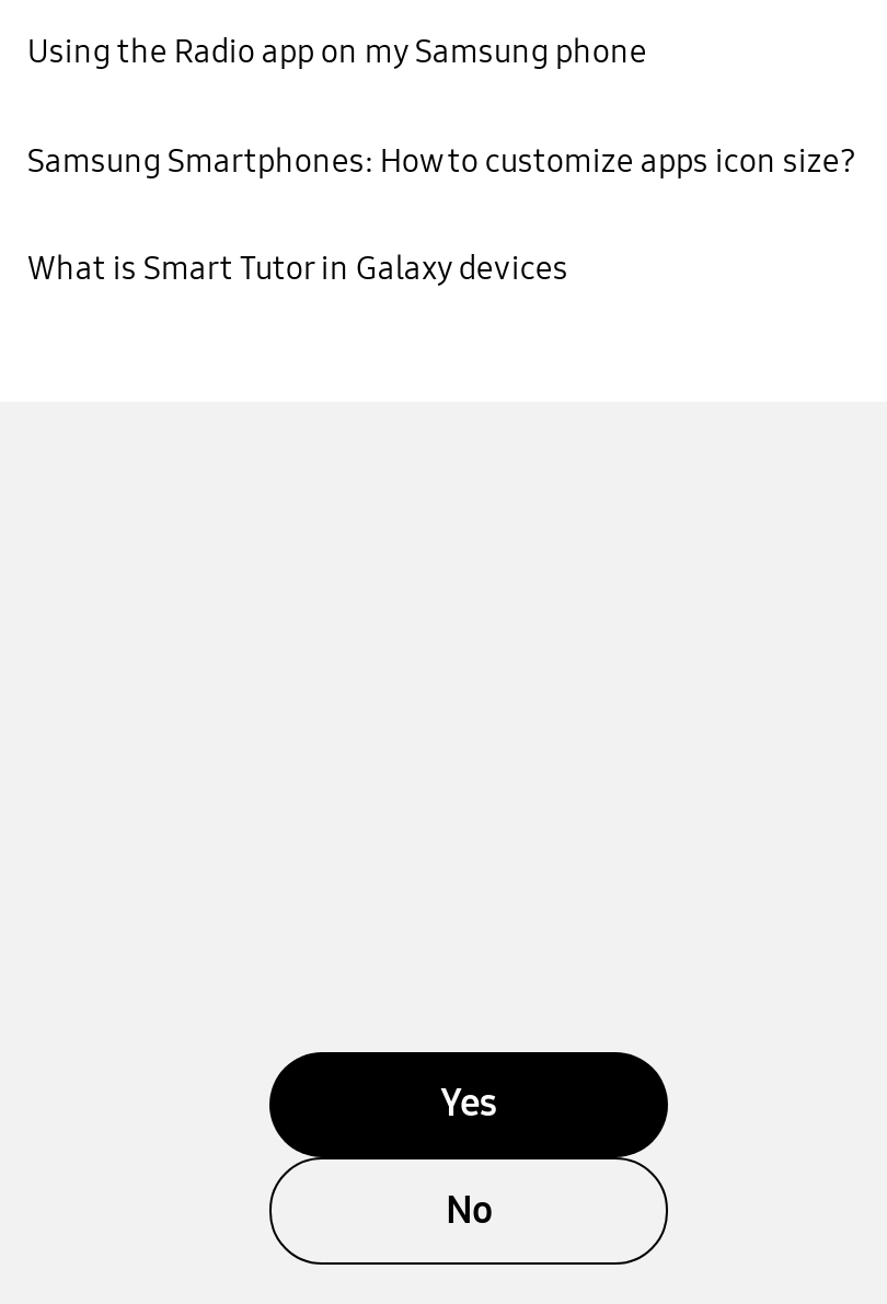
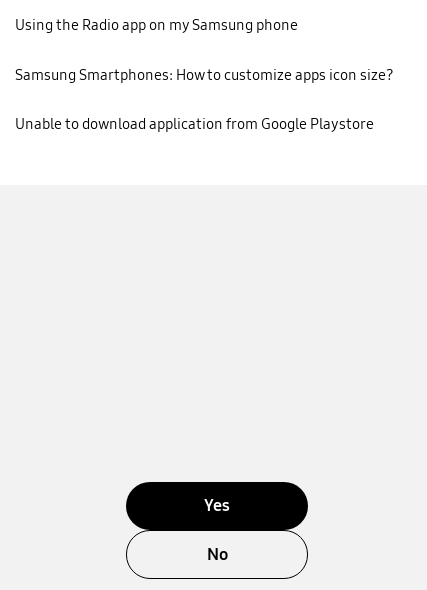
[27,249,568,288] What is Smart Tutor in Galaxy devices -> [15,115,374,133] Unable to download application from Google Playstore

